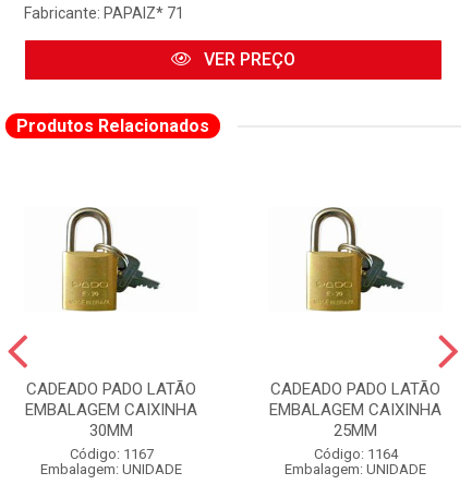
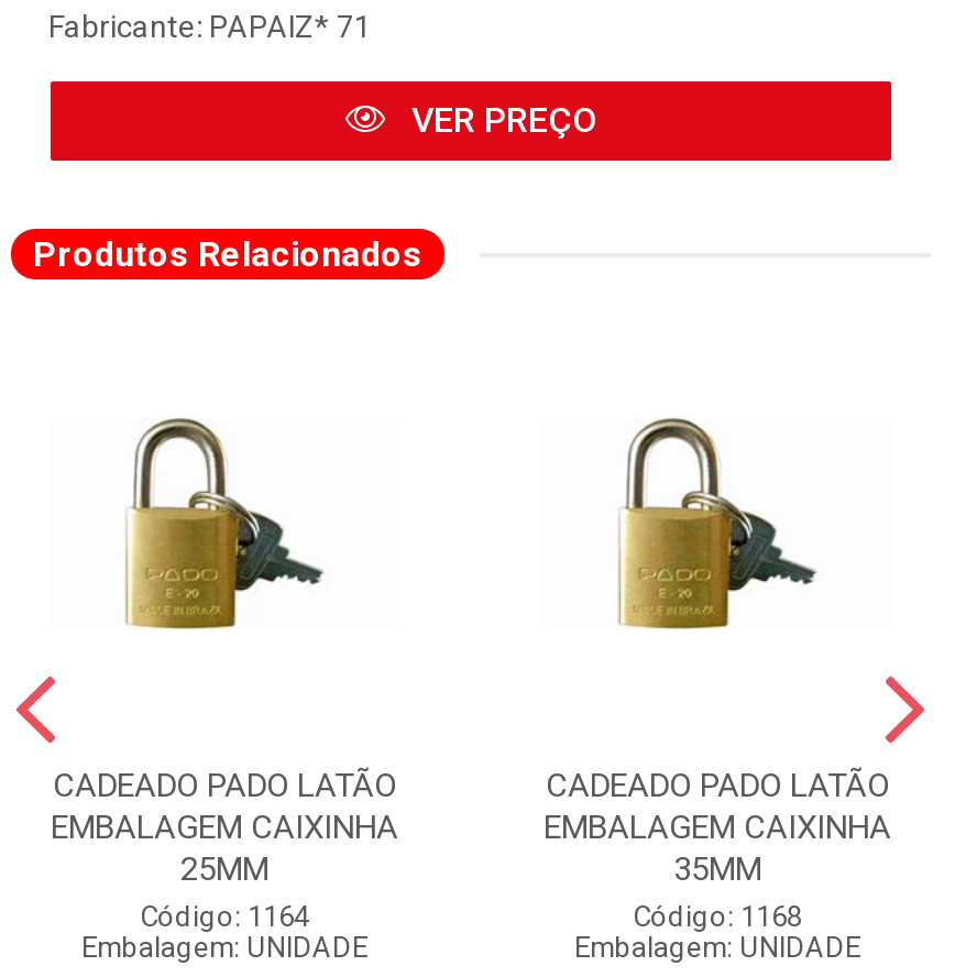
[69,421,153,462] 30MM | Código: 1167 -> [140,849,309,933] 25MM | Código: 1164
[313,421,397,462] 25MM | Código: 1164 -> [633,849,802,933] 35MM | Código: 1168

